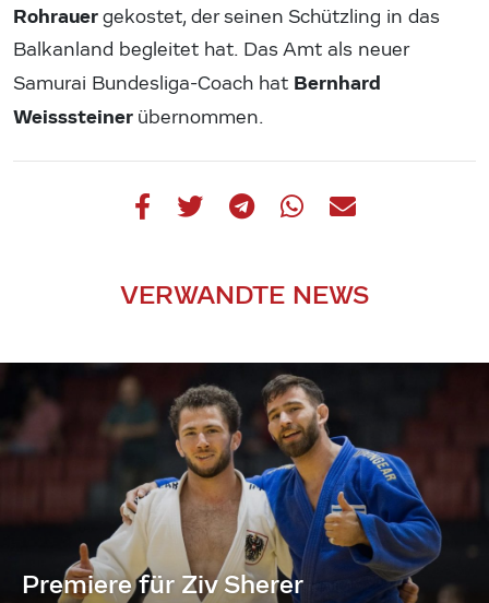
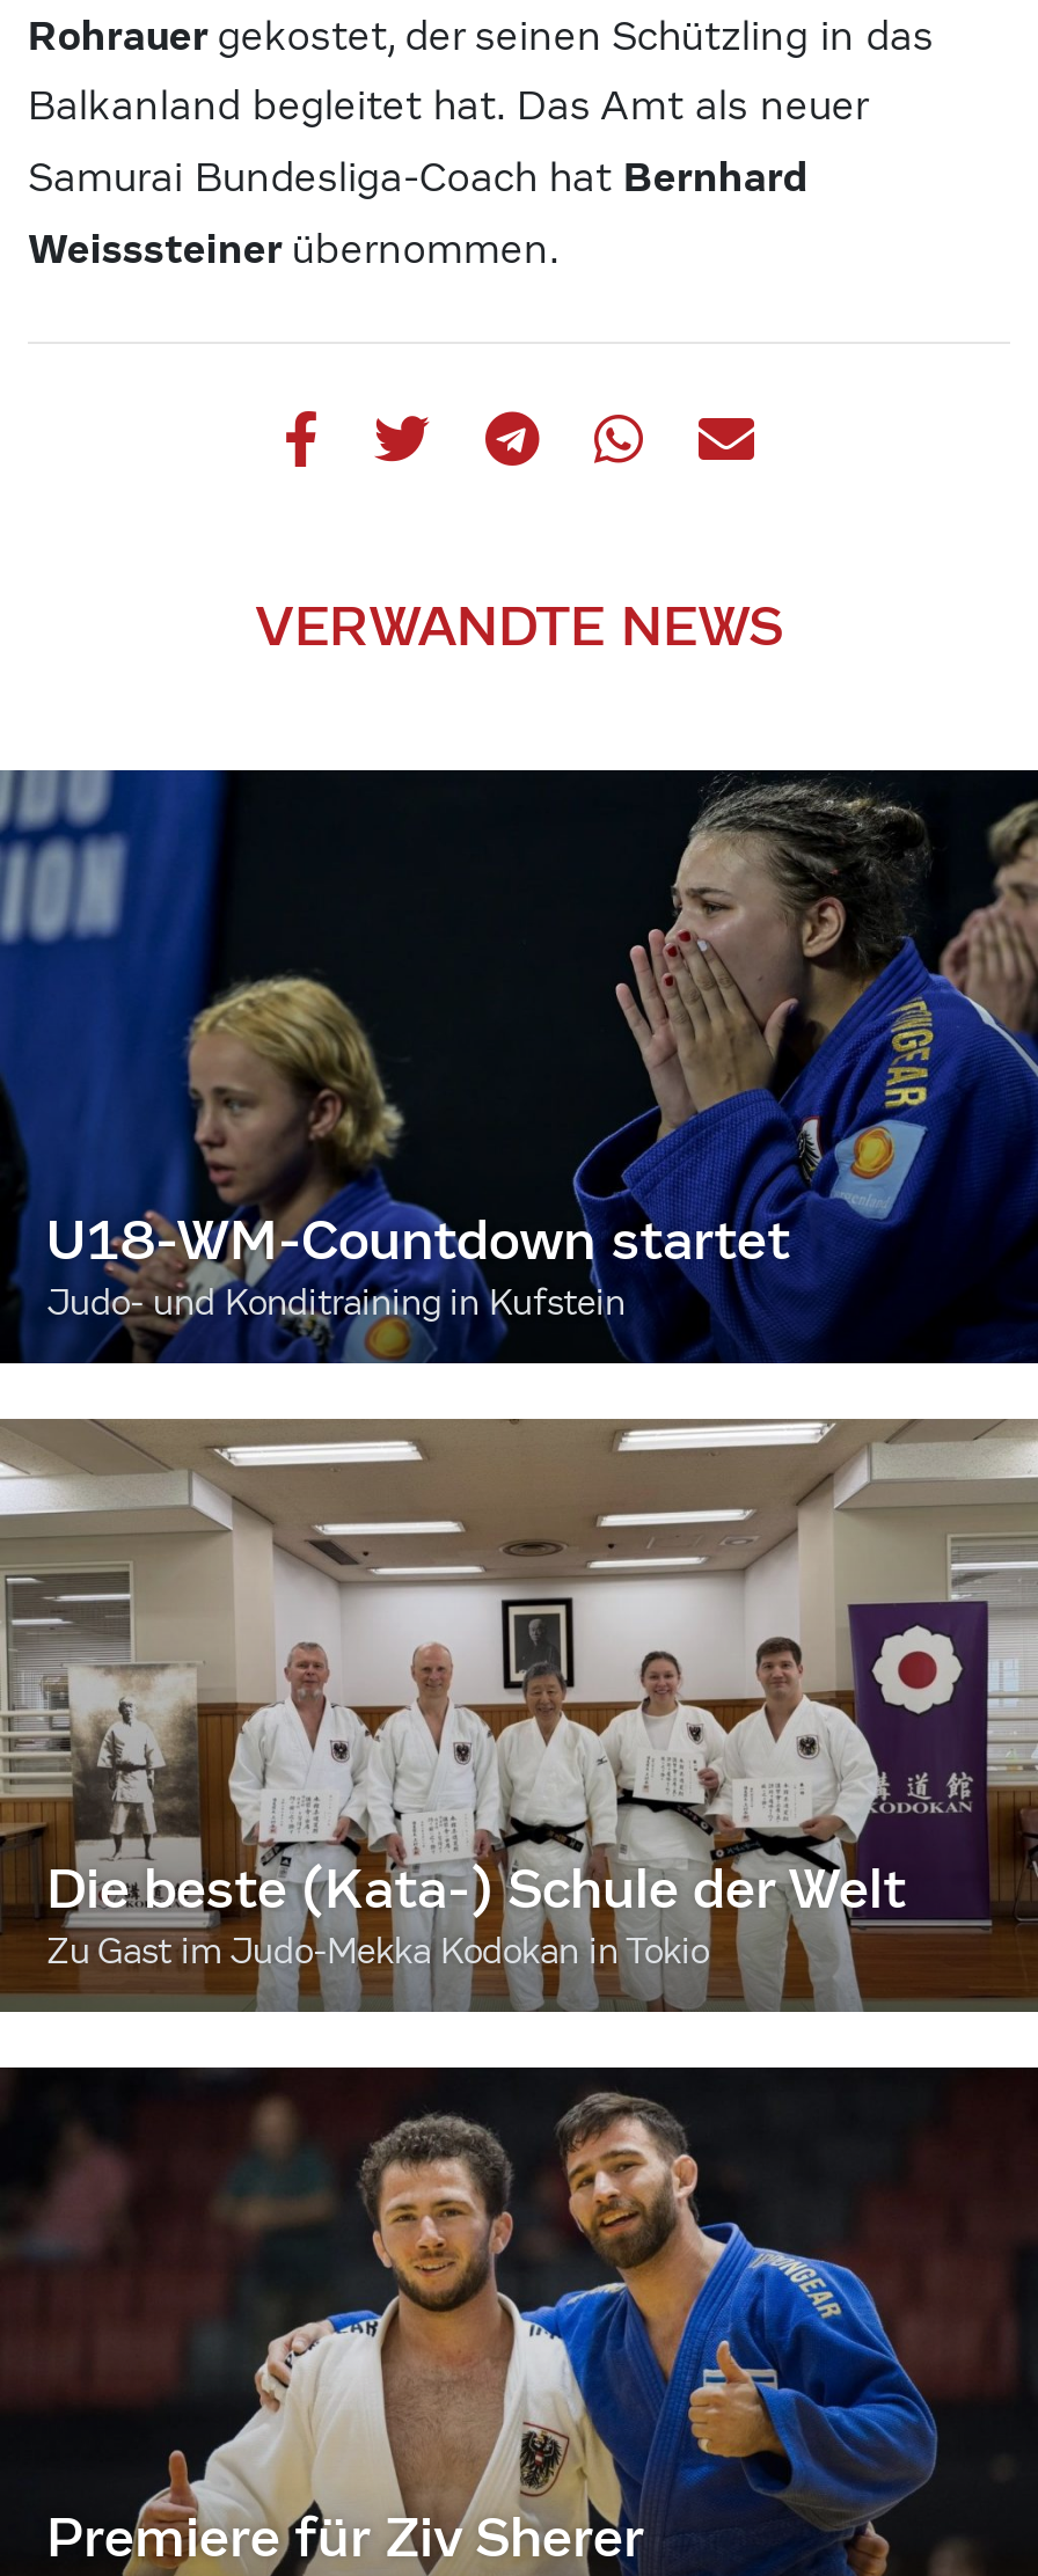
none -> [7,767,1031,1367] [image] | U18-WM-Countdown startet | Judo- und Konditraining in Kufstein
none -> [7,1415,1031,2015] [image] | Die beste (Kata-) Schule der Welt | Zu Gast im Judo-Mekka Kodokan in Tokio

